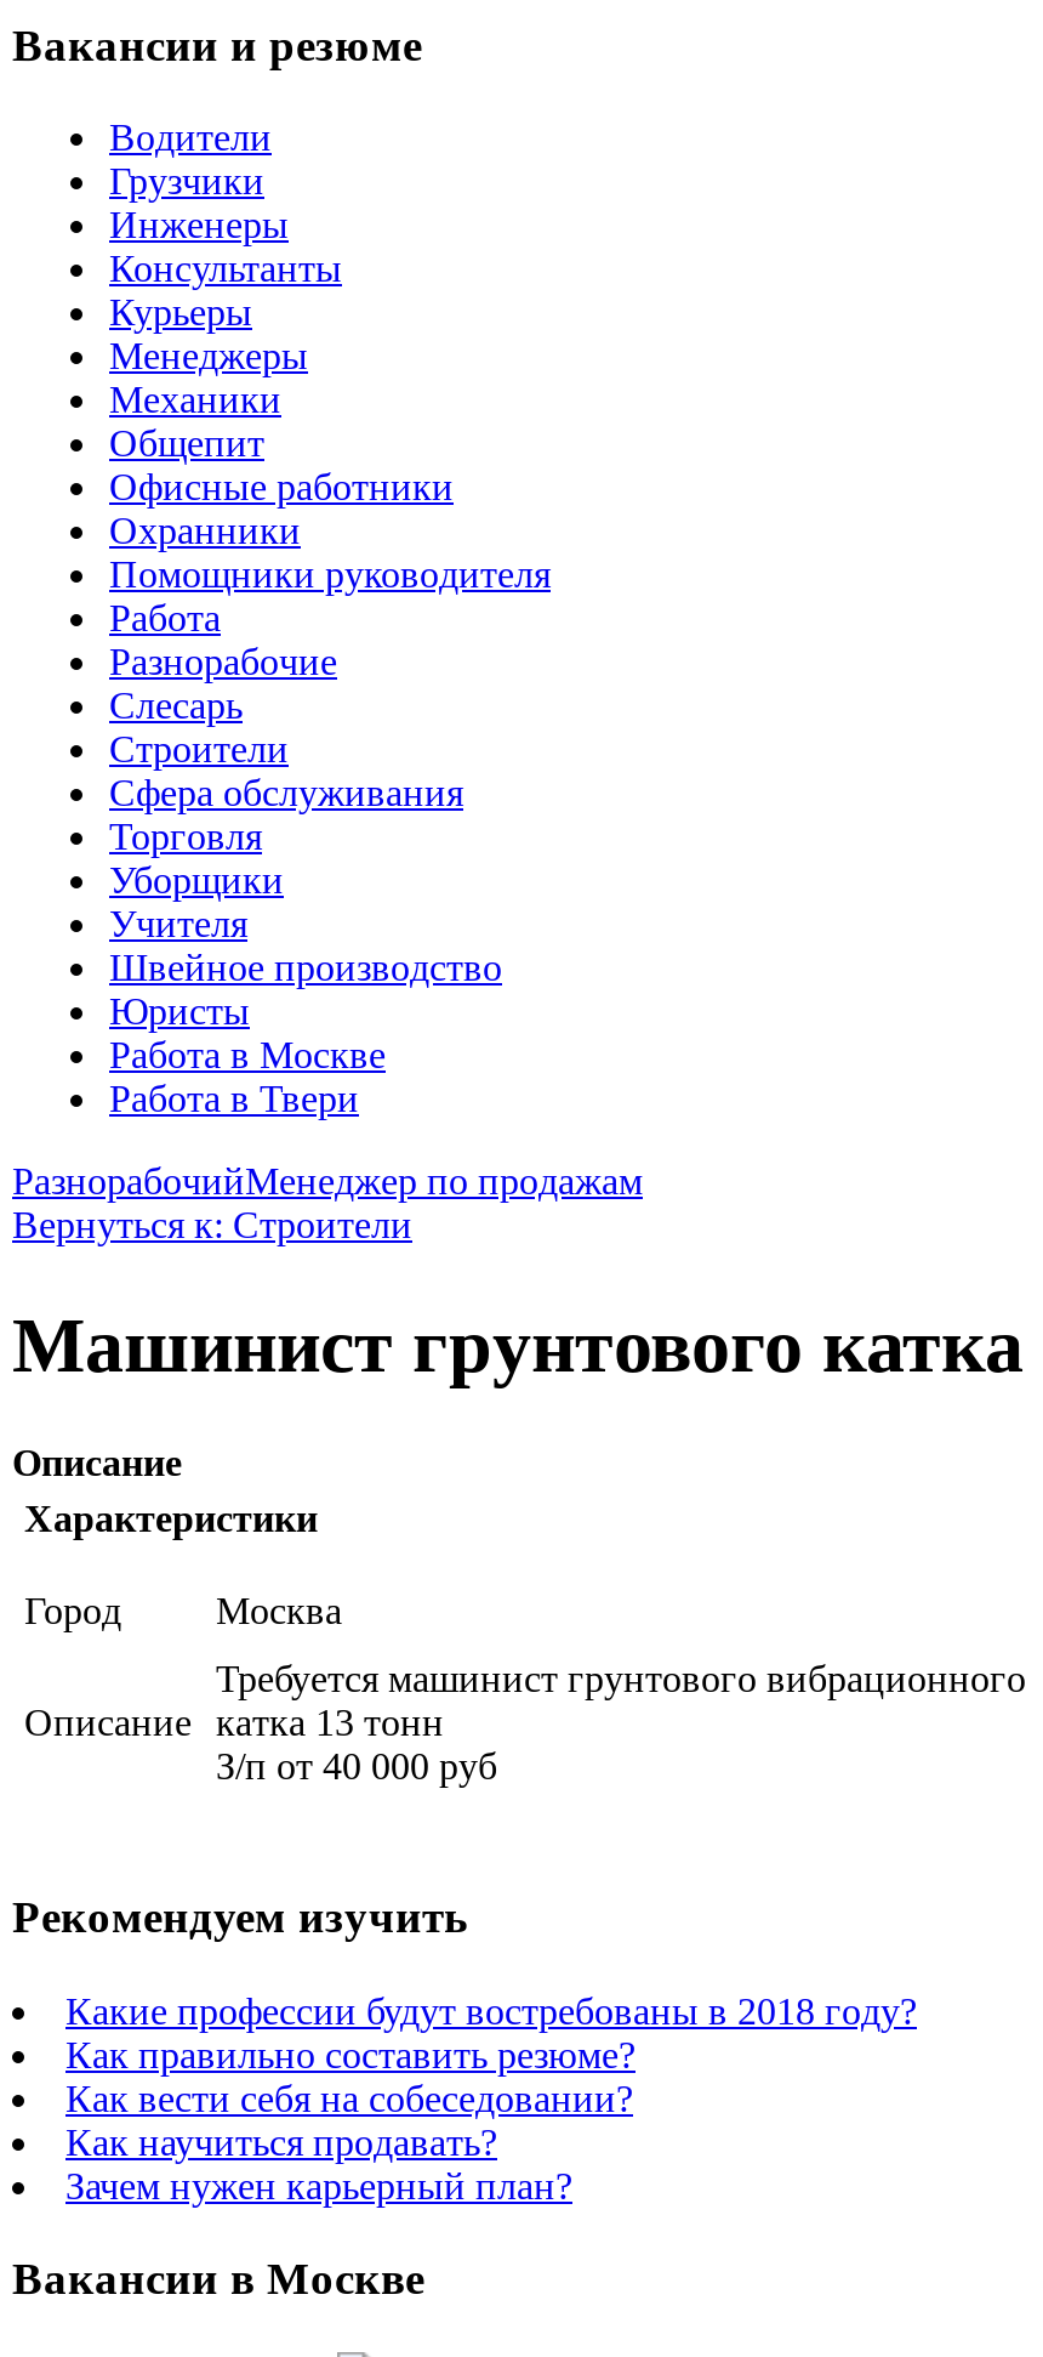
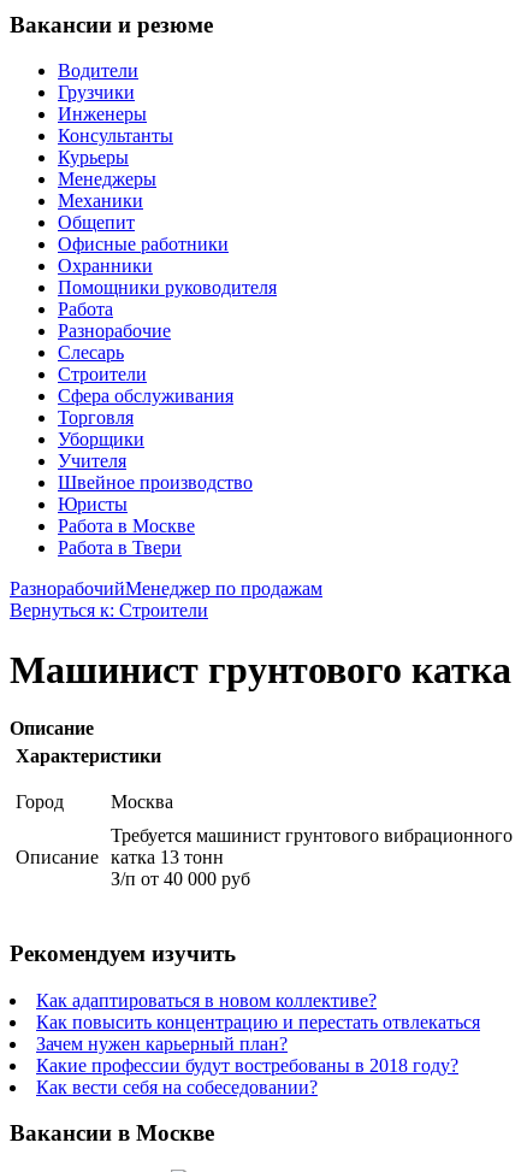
moved [65,1989,917,2118] -> [36,1055,458,1097]: Какие профессии будут востребованы в 2018 году? | Как вести себя на собеседовании?
[65,2033,636,2162] Как правильно составить резюме? | Как научиться продавать? -> [36,990,480,1032] Как адаптироваться в новом коллективе? | Как повысить концентрацию и перестать отвлекаться
moved [65,2164,572,2206] -> [36,1033,288,1053]: Зачем нужен карьерный план?

